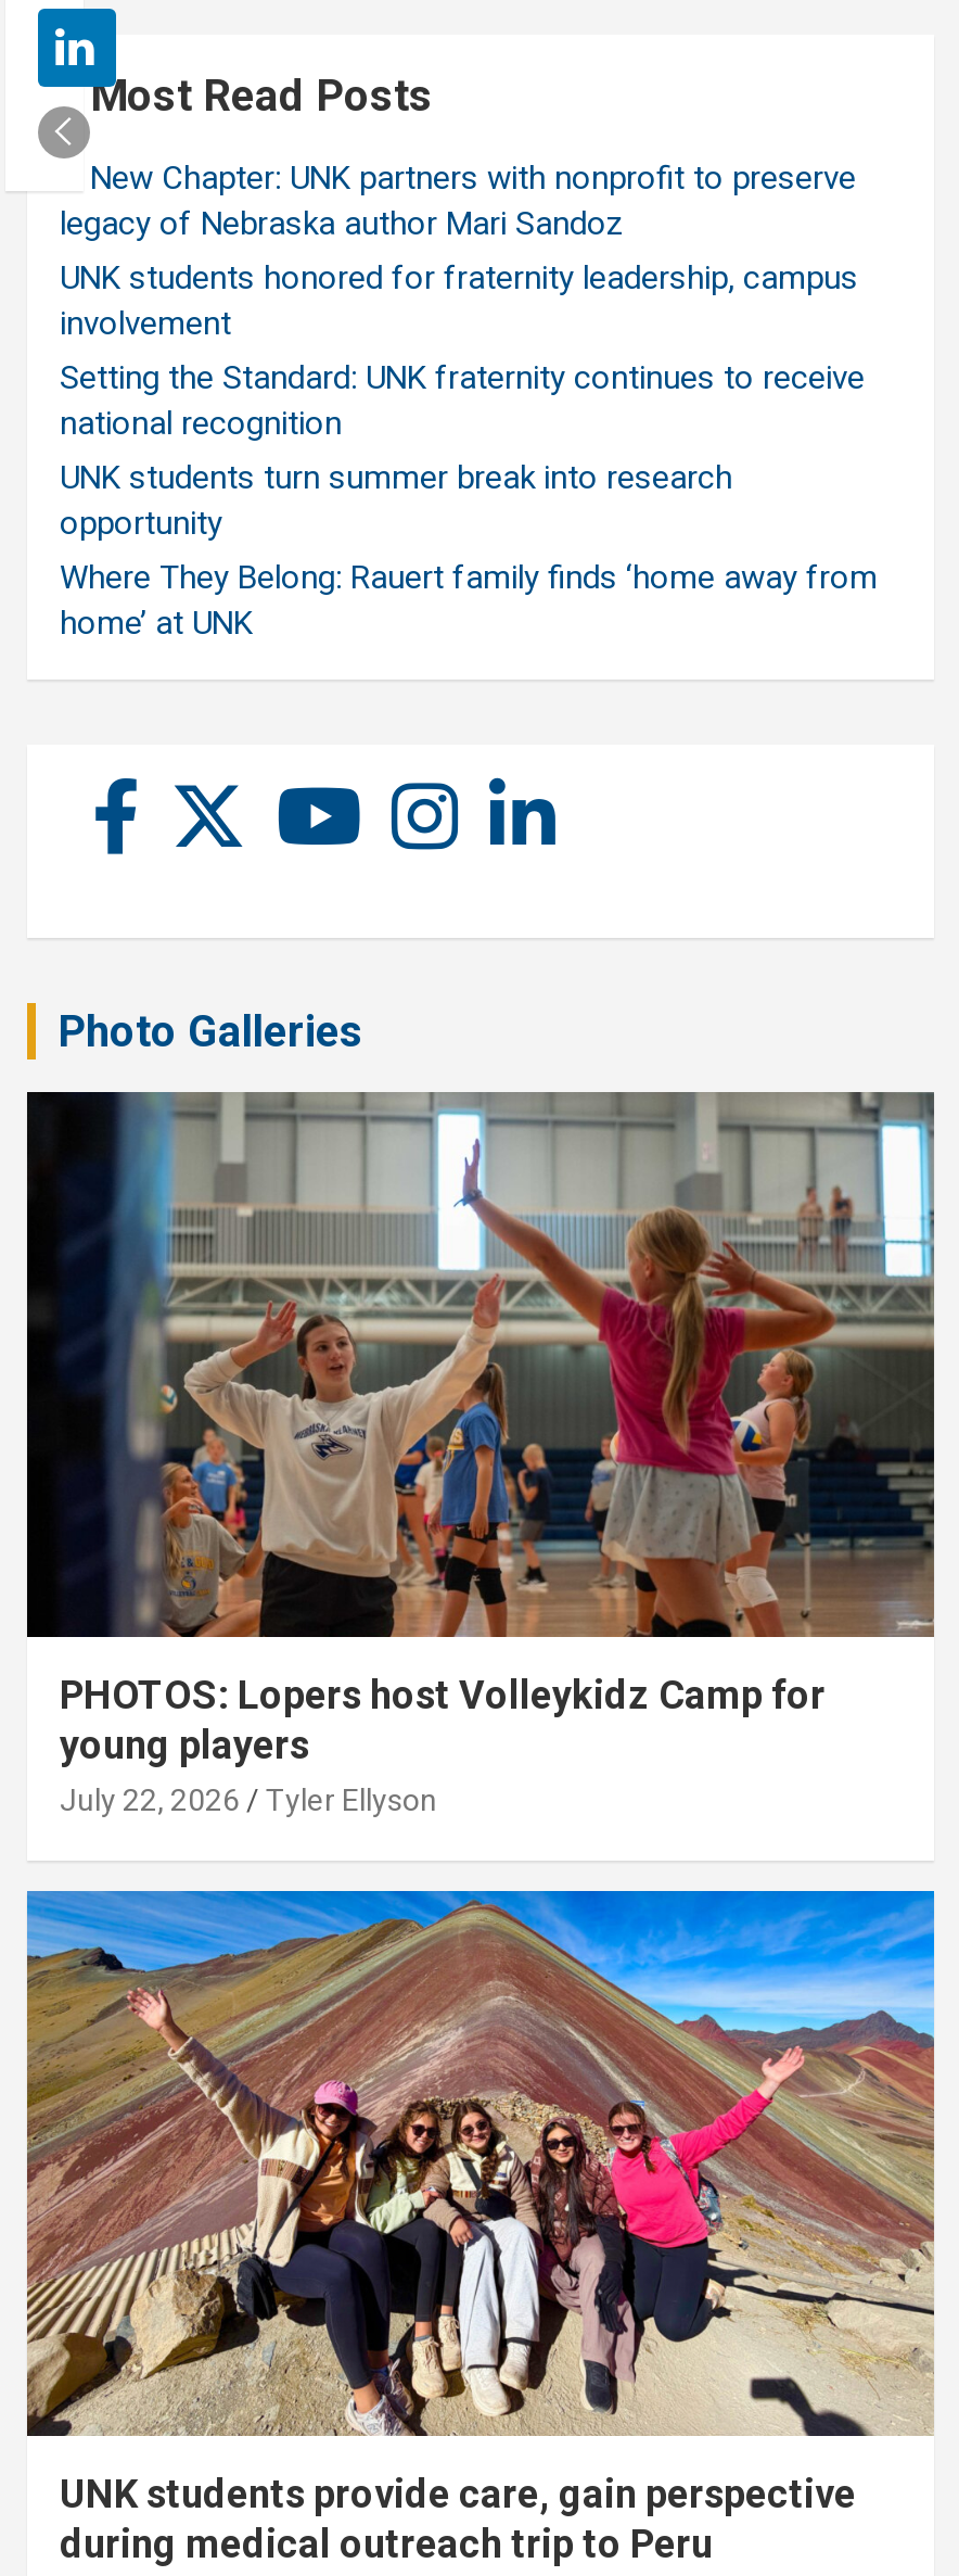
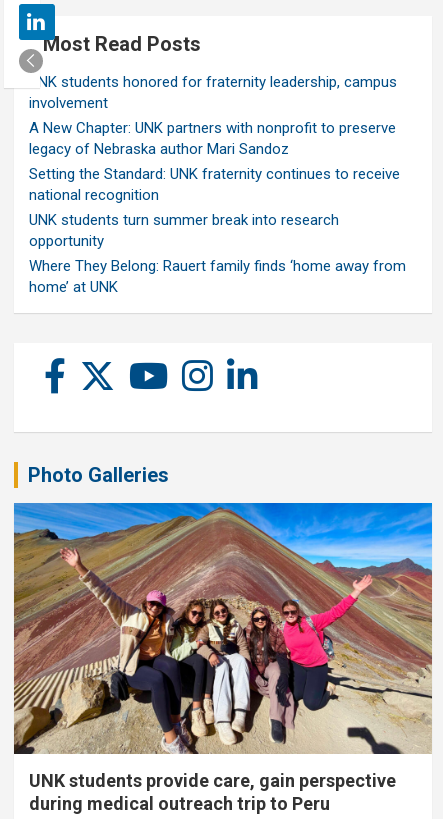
moved [60,159,856,244] -> [29,119,396,158]: A New Chapter: UNK partners with nonprofit to preserve | legacy of Nebraska author Mari Sandoz
[25,1090,936,1817] [image] | PHOTOS: Lopers host Volleykidz Camp for | young players | July 22, 2026 | Tyler Ellyson -> none

